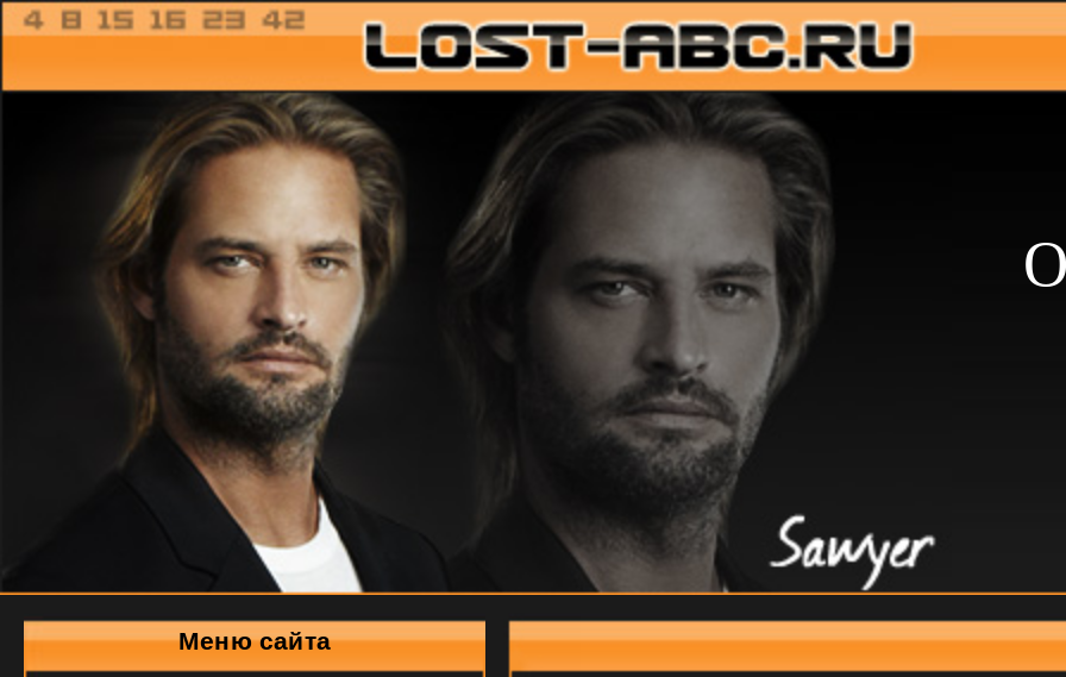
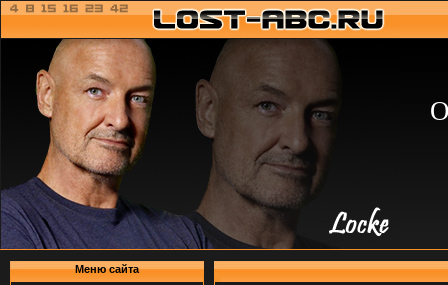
[7,90,938,595] [image] -> [3,38,392,250] [image]

